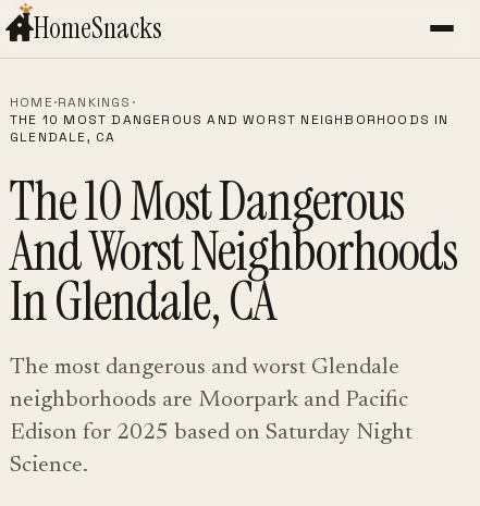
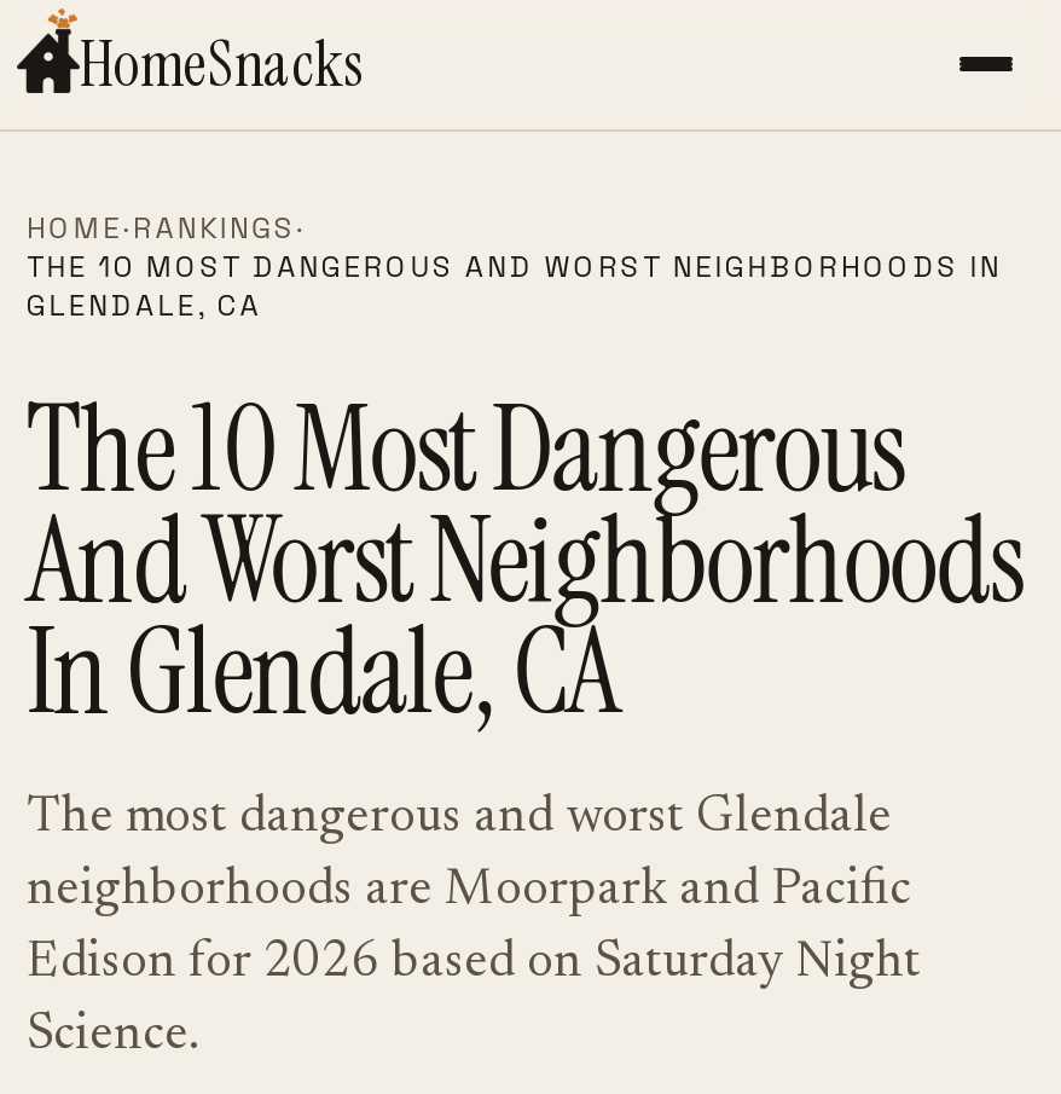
[10,422,413,445] Edison for 2025 based on Saturday Night -> [27,939,921,990] Edison for 2026 based on Saturday Night

